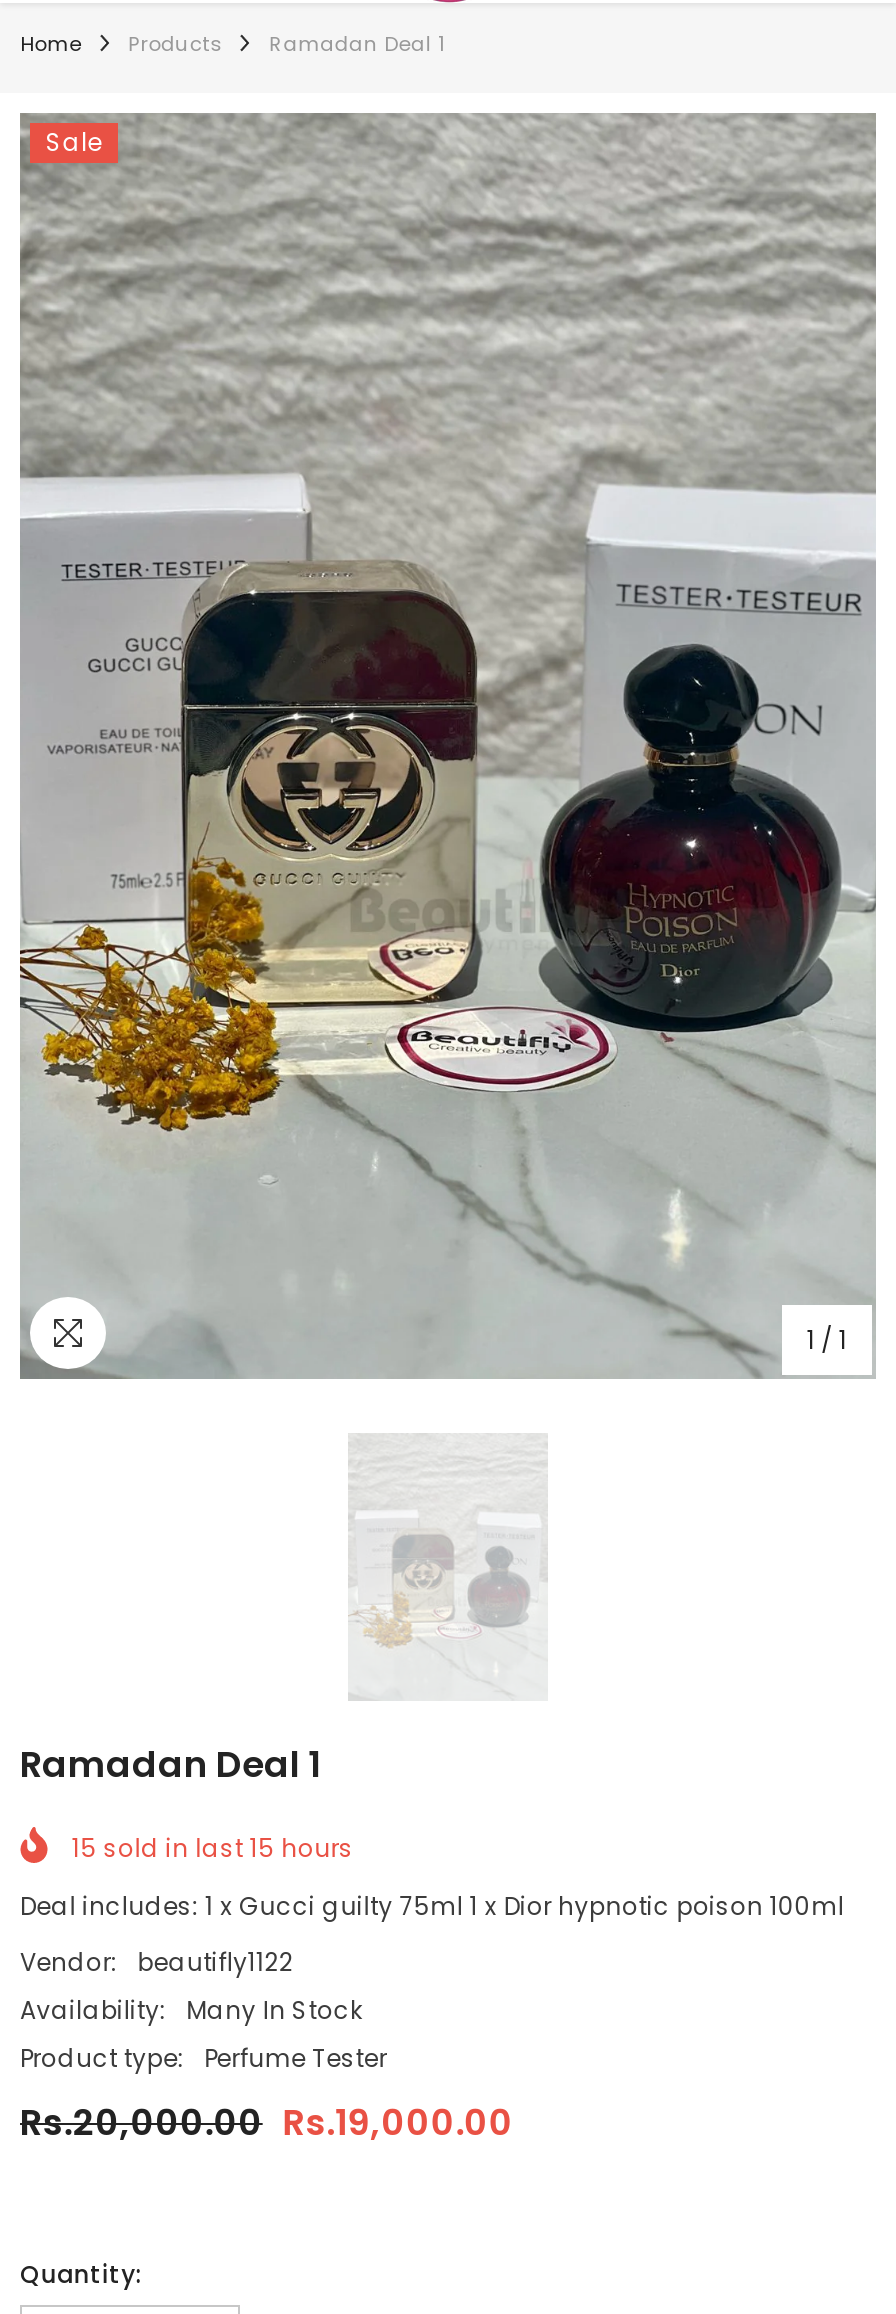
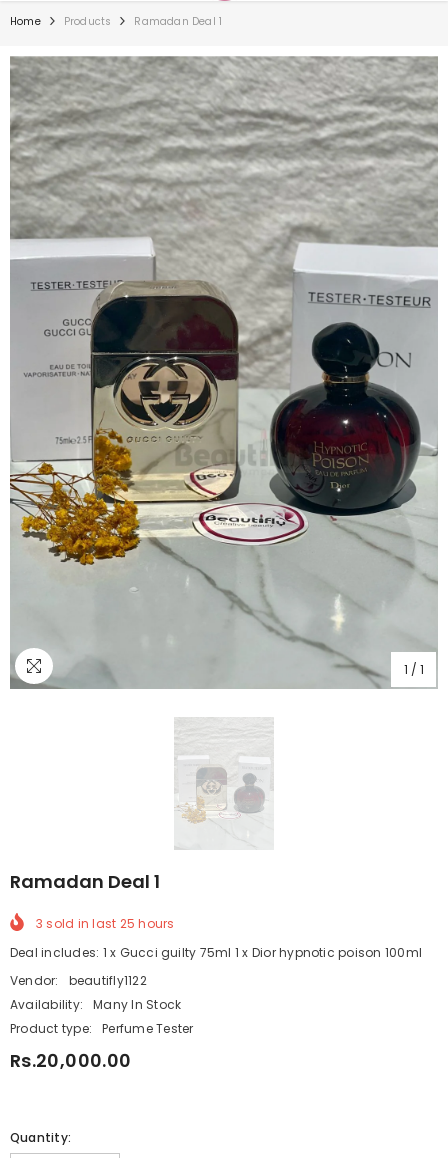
[46,124,102,158] Sale -> none
[72,1830,354,1864] 15 sold in last 15 hours -> [36,915,175,932] 3 sold in last 25 hours
[20,2096,513,2146] Rs.20,000.00 Rs.19,000.00 -> [10,1048,131,1073] Rs.20,000.00

